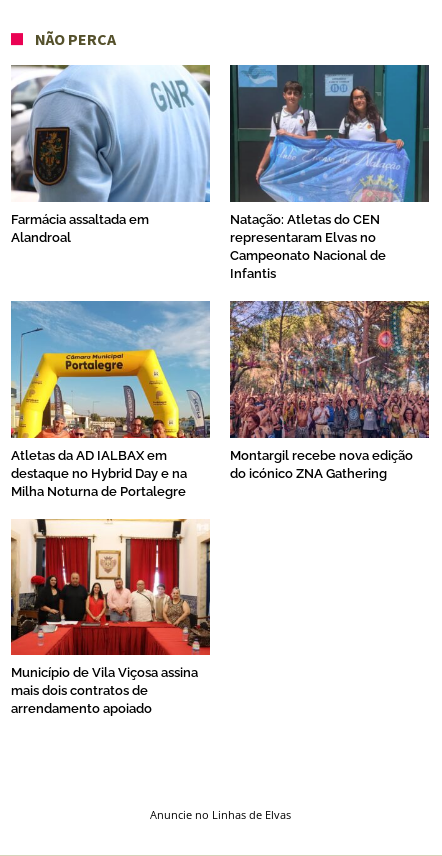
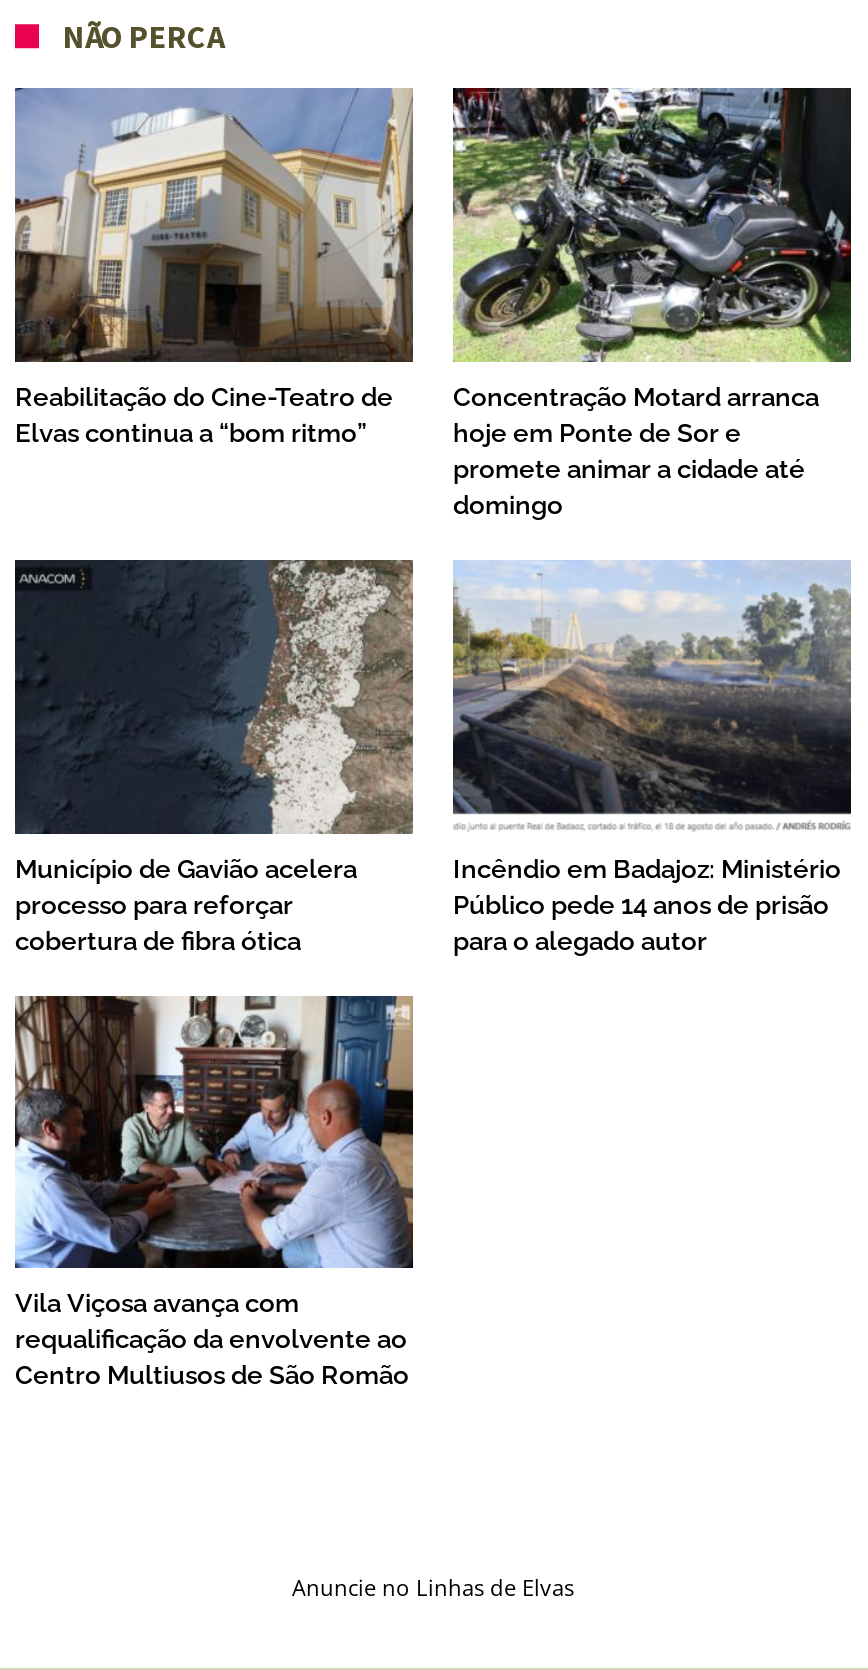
[10,64,211,245] [image] | Farmácia assaltada em | Alandroal -> [13,86,415,448] [image] | Reabilitação do Cine-Teatro de | Elvas continua a “bom ritmo”
[229,64,429,281] [image] | Natação: Atletas do CEN | representaram Elvas no | Campeonato Nacional de | Infantis -> [451,86,851,520] [image] | Concentração Motard arranca | hoje em Ponte de Sor e | promete animar a cidade até | domingo
[10,300,211,499] [image] | Atletas da AD IALBAX em | destaque no Hybrid Day e na | Milha Noturna de Portalegre -> [13,558,415,955] [image] | Município de Gavião acelera | processo para reforçar | cobertura de fibra ótica
[229,300,430,481] [image] | Montargil recebe nova edição | do icónico ZNA Gathering -> [451,560,853,955] [image] | Incêndio em Badajoz: Ministério | Público pede 14 anos de prisão | para o alegado autor
[10,518,211,716] [image] | Município de Vila Viçosa assina | mais dois contratos de | arrendamento apoiado -> [13,994,415,1391] [image] | Vila Viçosa avança com | requalificação da envolvente ao | Centro Multiusos de São Romão

